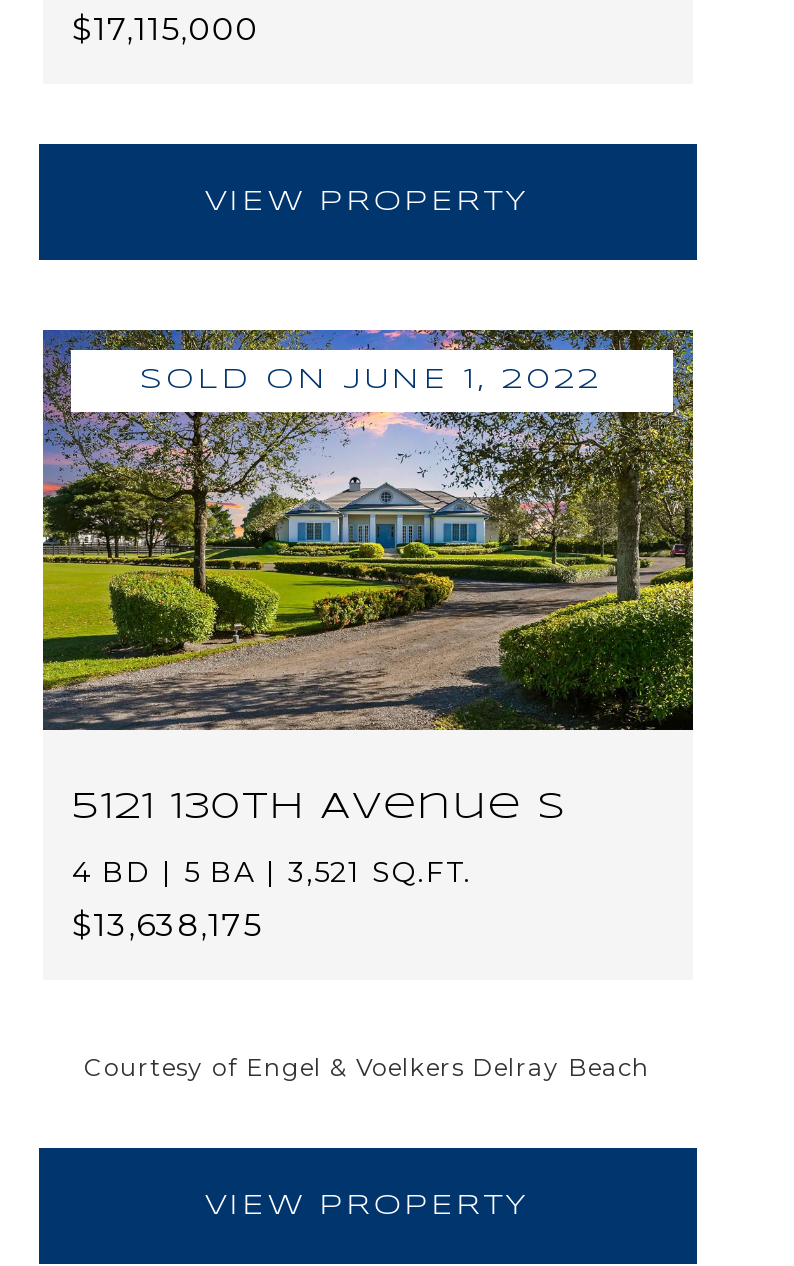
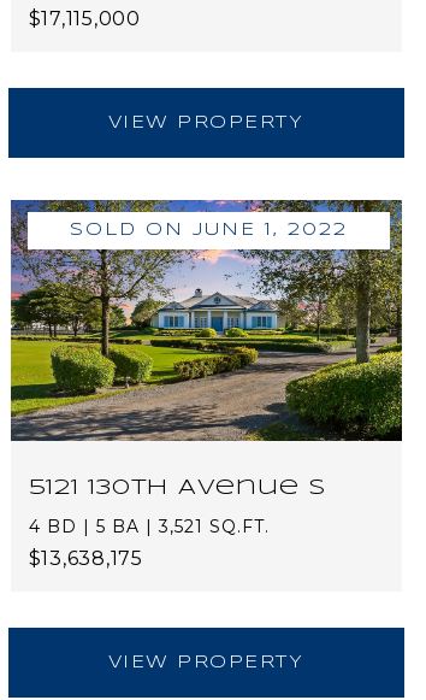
[84,1051,650,1081] Courtesy of Engel & Voelkers Delray Beach -> none

